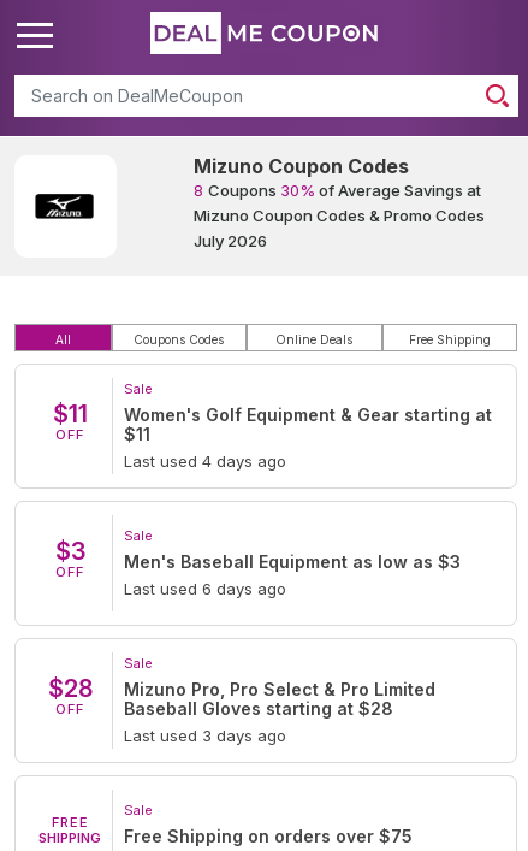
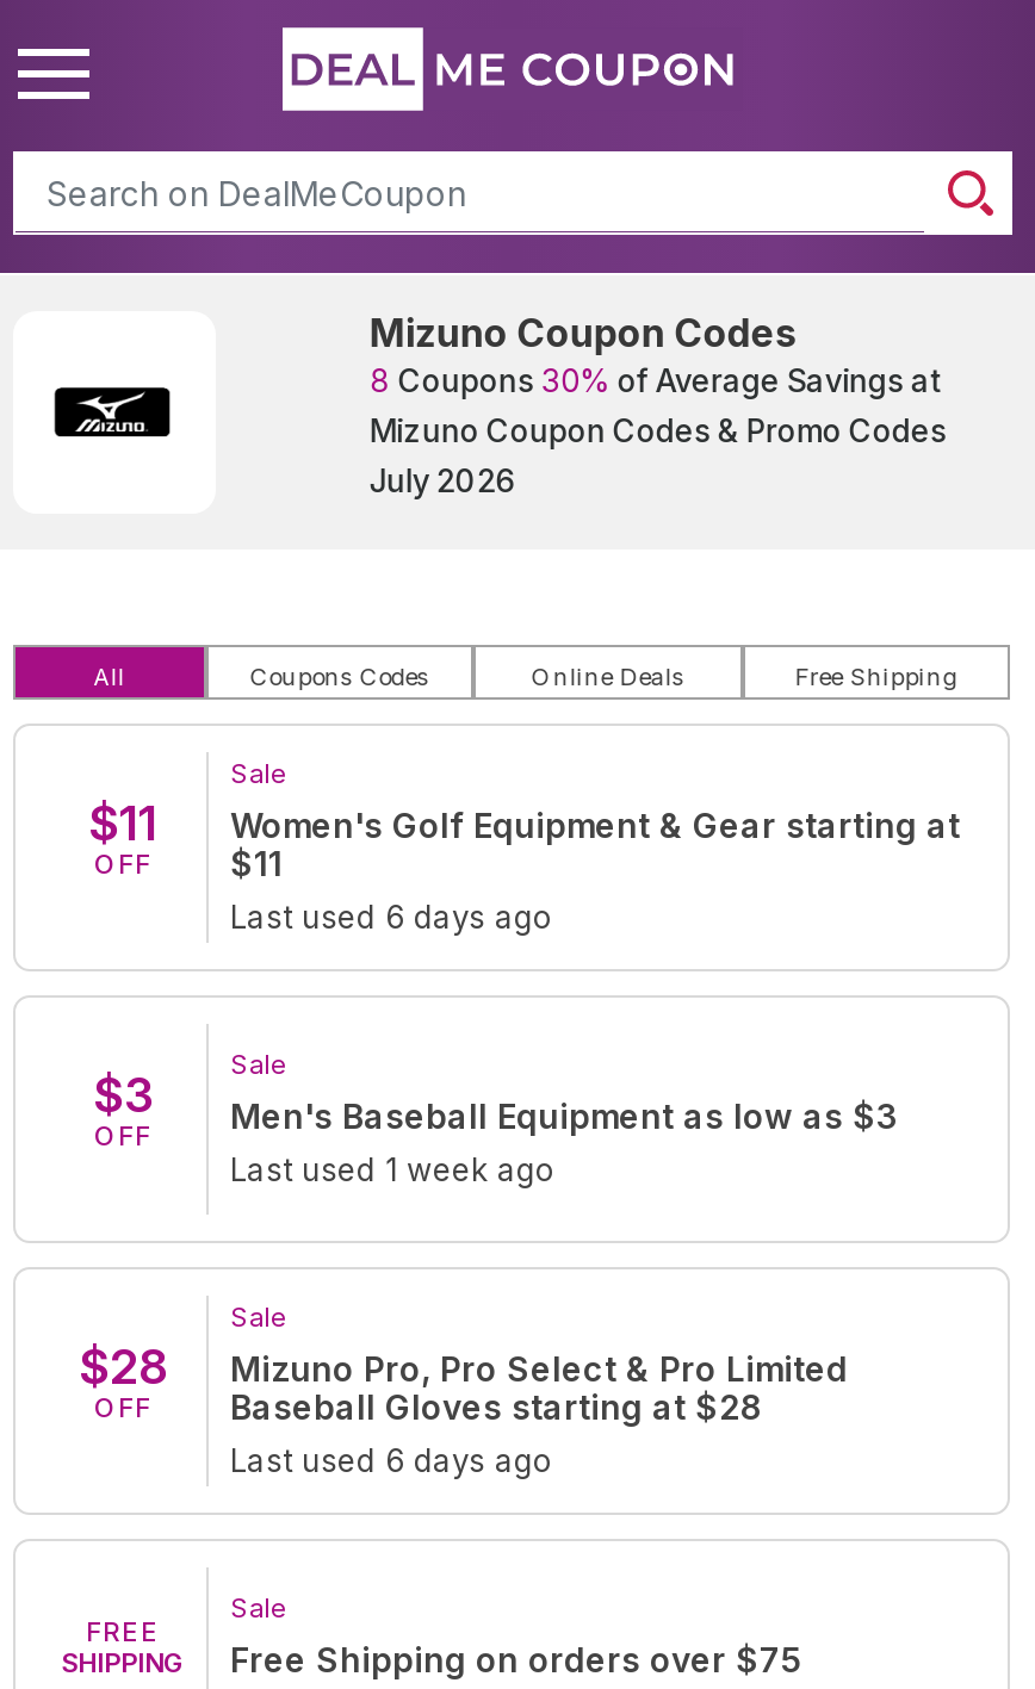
[124,451,286,471] Last used 4 days ago -> [230,898,552,936] Last used 6 days ago
[124,579,286,598] Last used 6 days ago -> [230,1150,554,1188] Last used 1 week ago
[124,726,286,745] Last used 3 days ago -> [230,1441,552,1479] Last used 6 days ago

